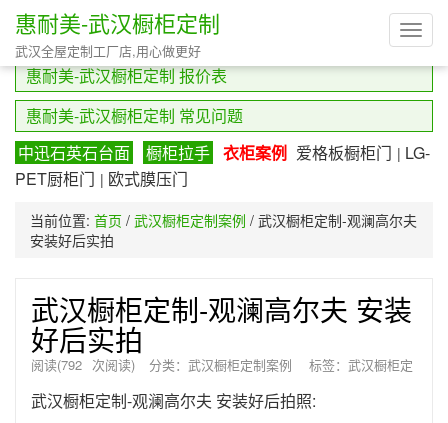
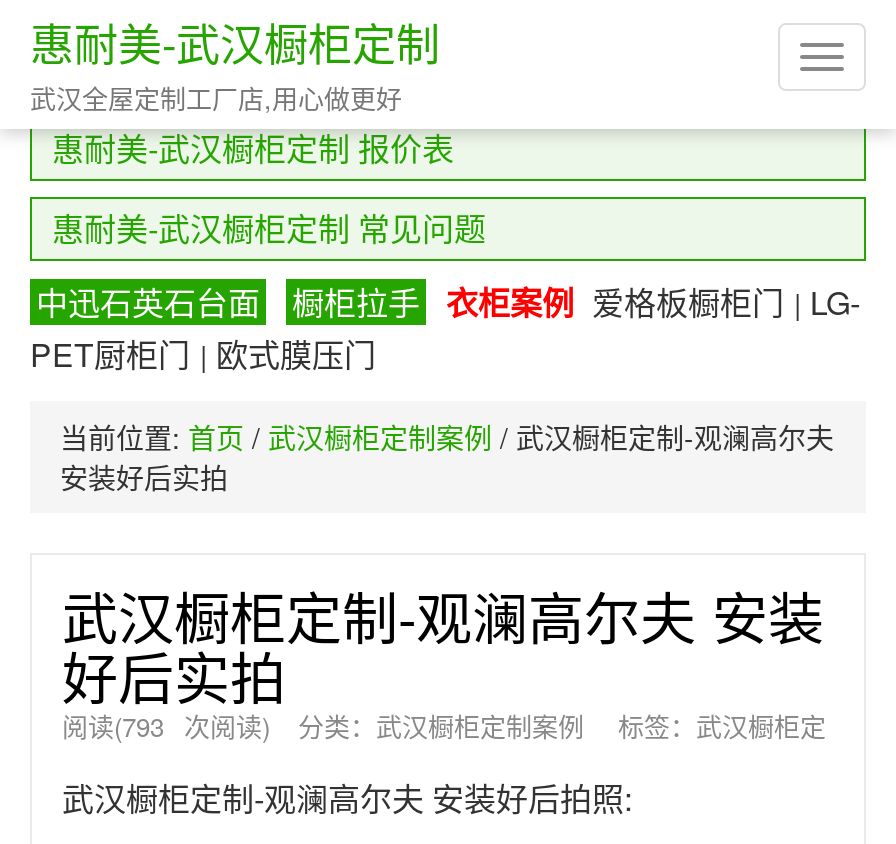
[31,355,413,374] 阅读(792 次阅读) 分类：武汉橱柜定制案例 标签：武汉橱柜定 -> [62,707,826,745] 阅读(793 次阅读) 分类：武汉橱柜定制案例 标签：武汉橱柜定

